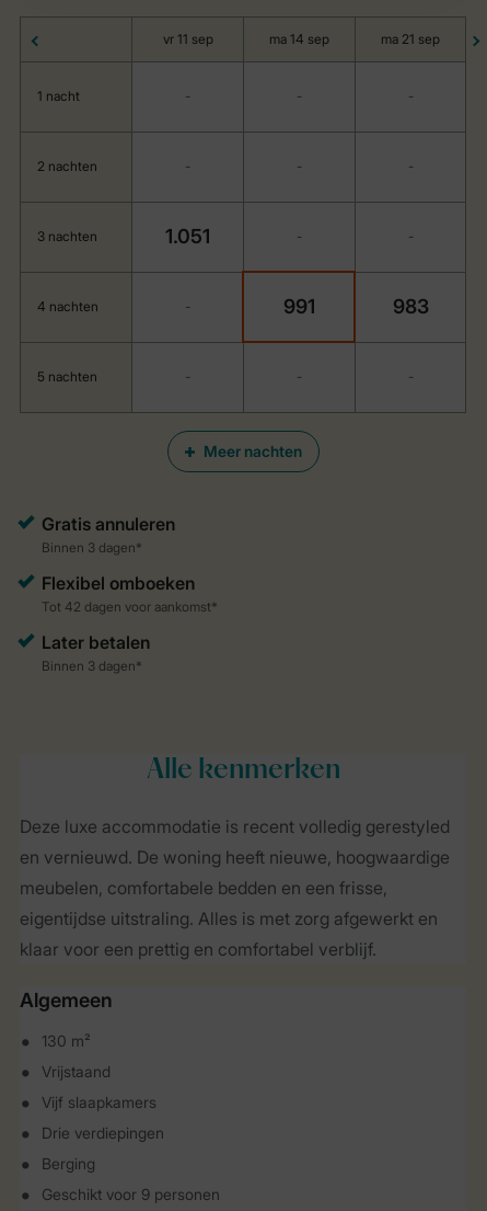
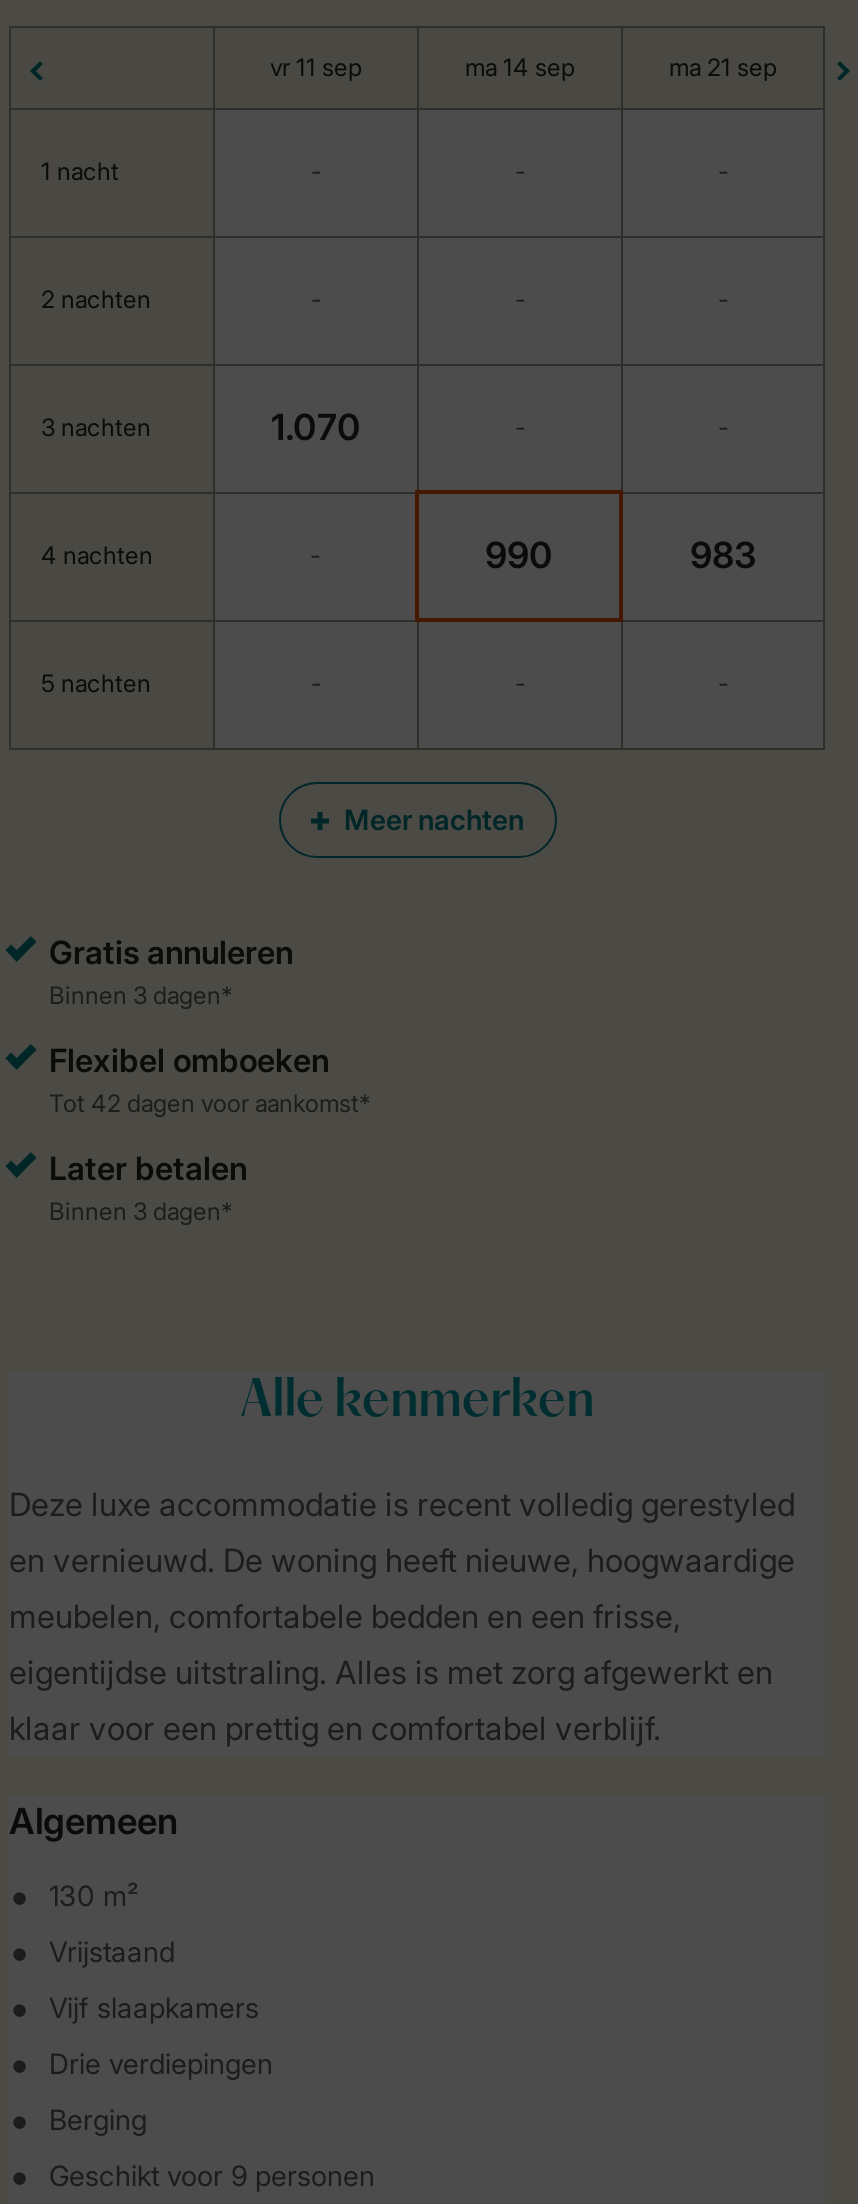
[165,225,210,248] 1.051 -> [271,406,361,448] 1.070
[283,295,315,318] 991 -> [485,534,553,576] 990

